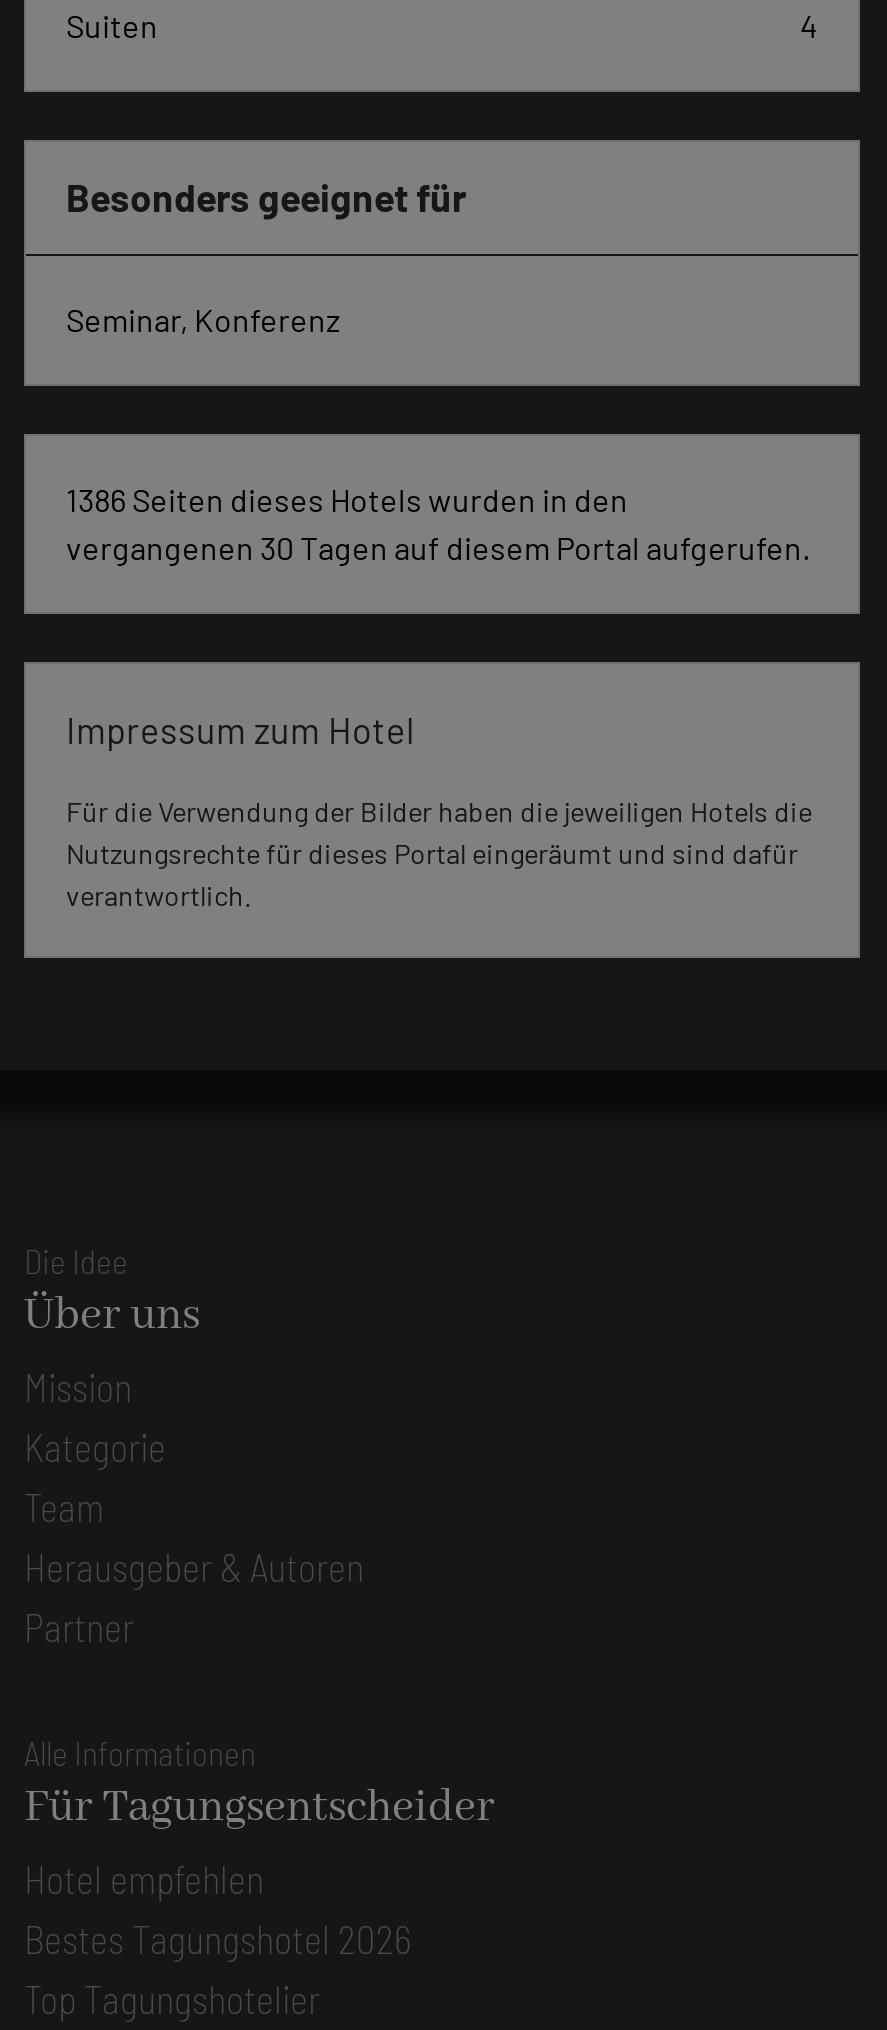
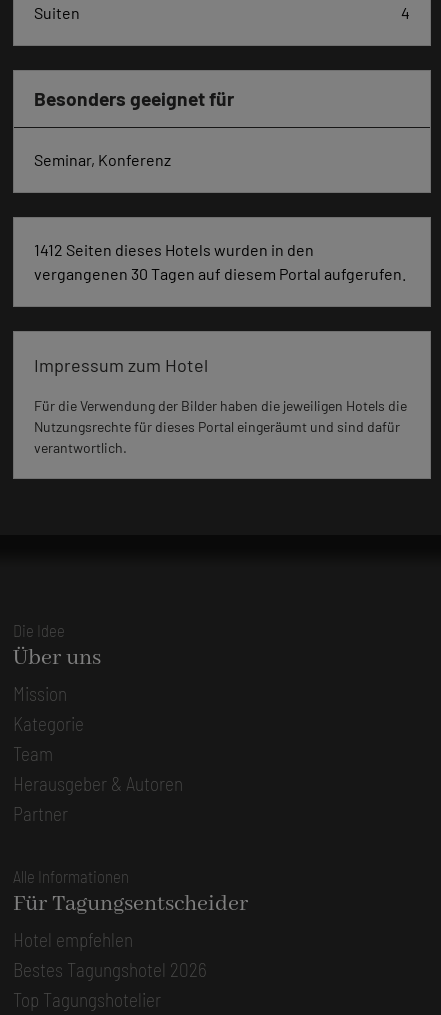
[66,479,628,517] 1386 Seiten dieses Hotels wurden in den -> [34,240,314,259] 1412 Seiten dieses Hotels wurden in den

